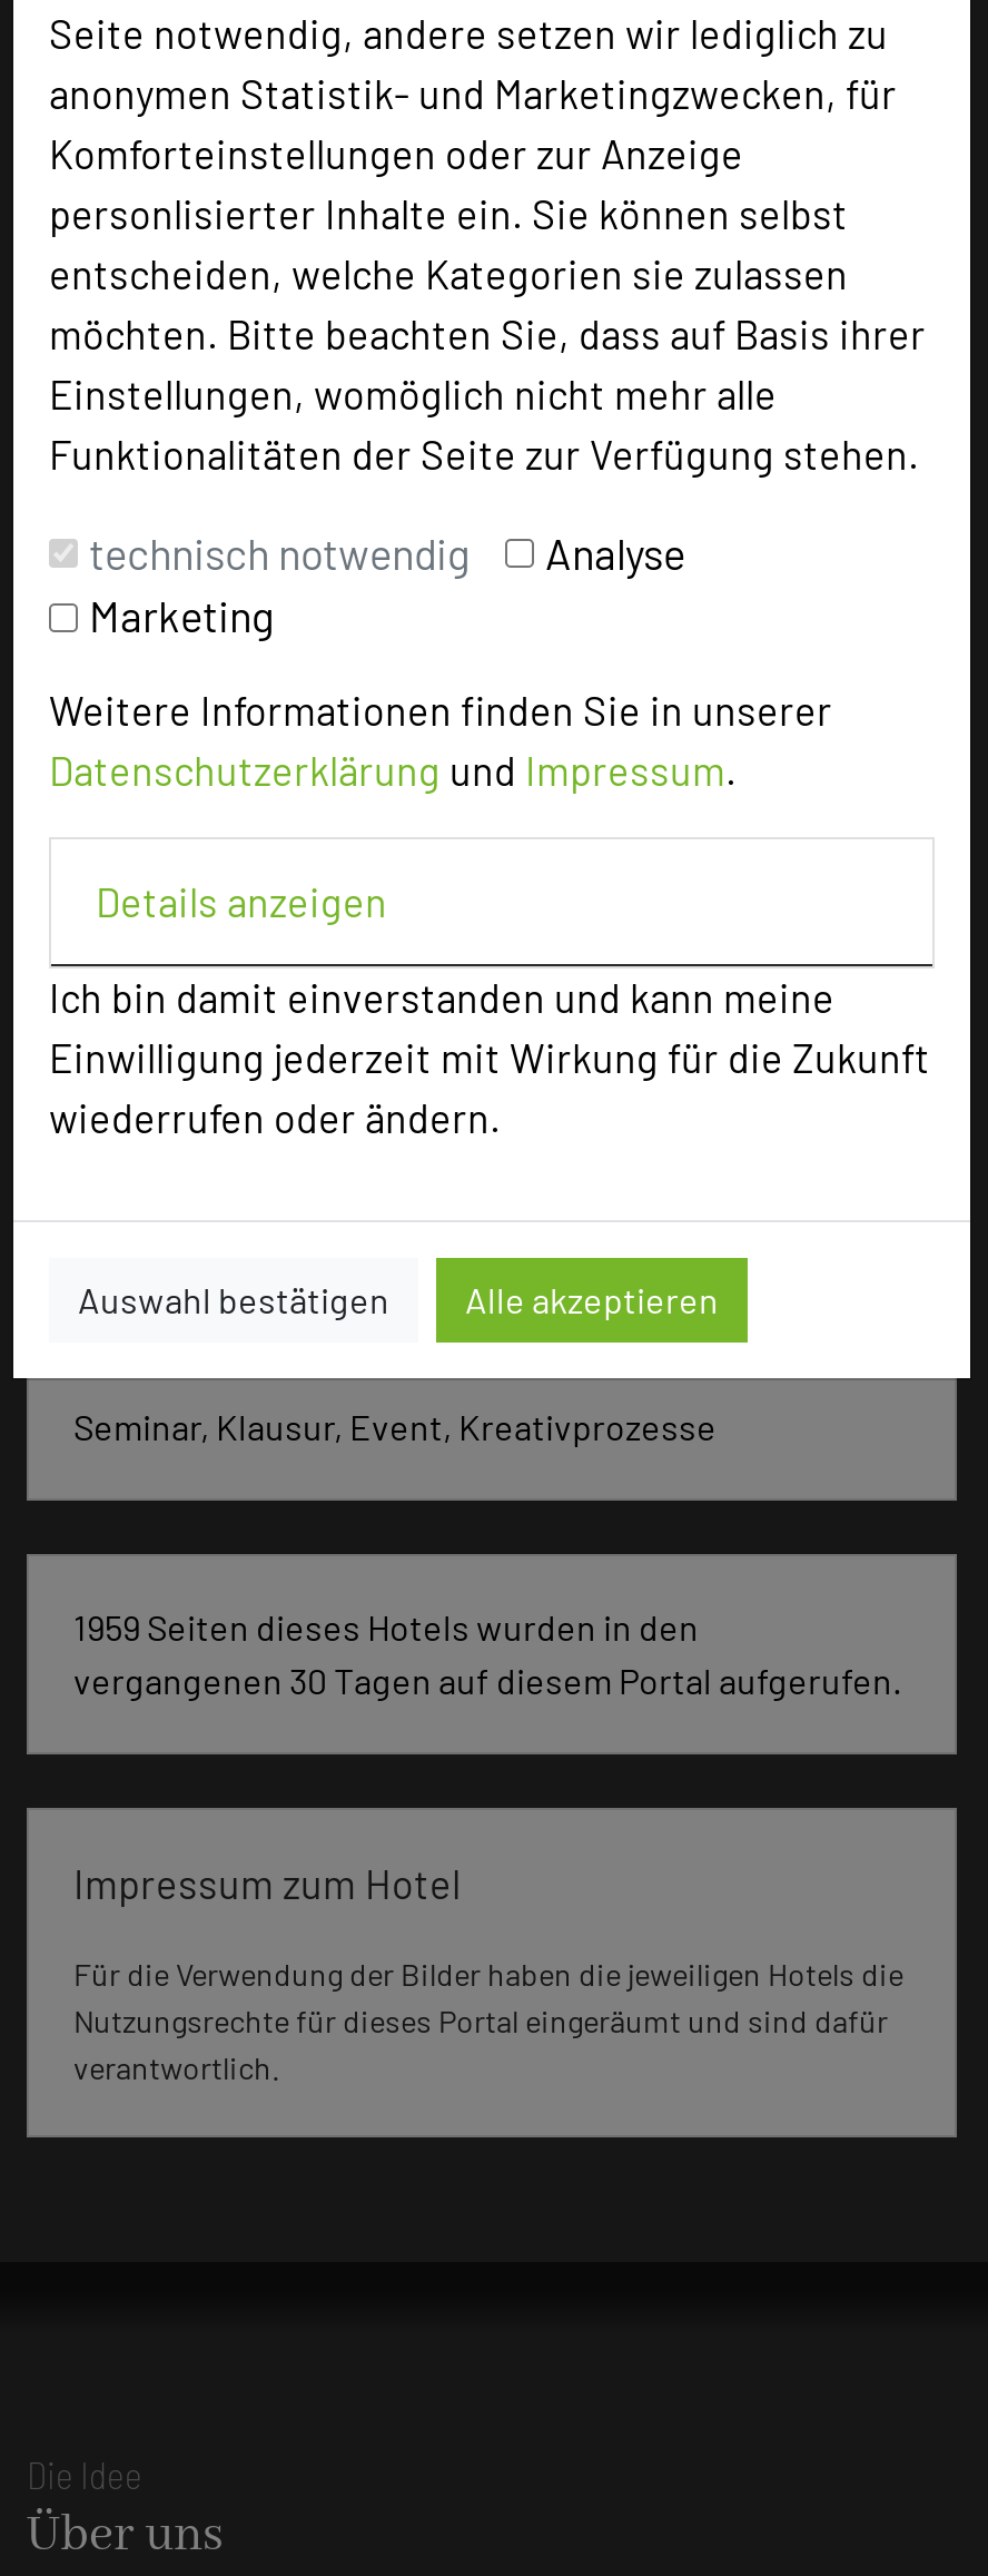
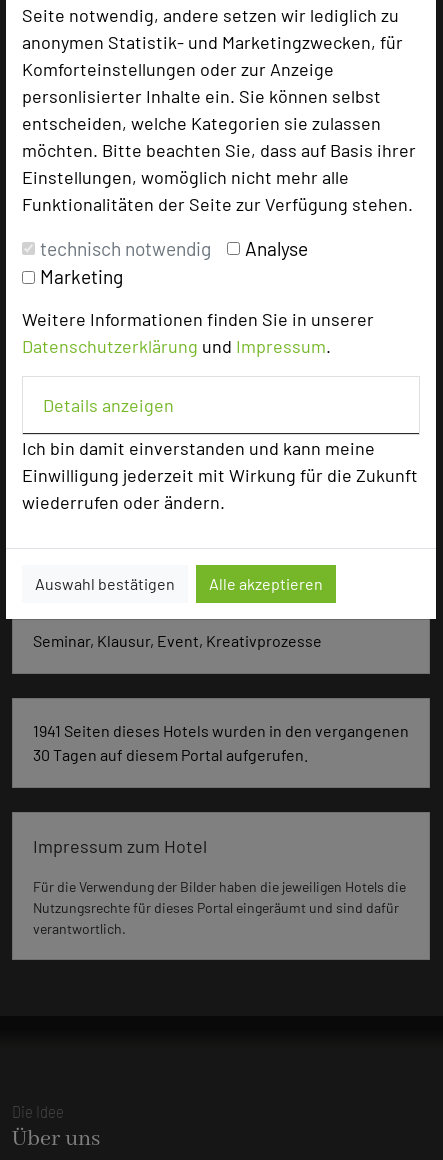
[73,1605,901,1700] 1959 Seiten dieses Hotels wurden in den | vergangenen 30 Tagen auf diesem Portal aufgerufen. -> [33,721,409,764] 1941 Seiten dieses Hotels wurden in den vergangenen | 30 Tagen auf diesem Portal aufgerufen.

